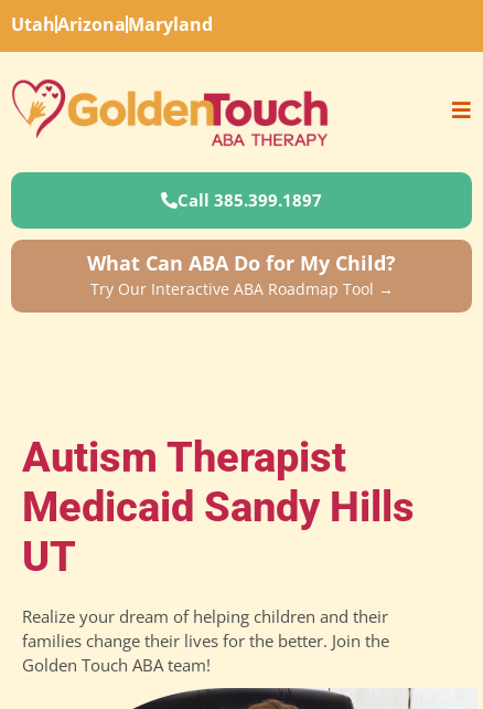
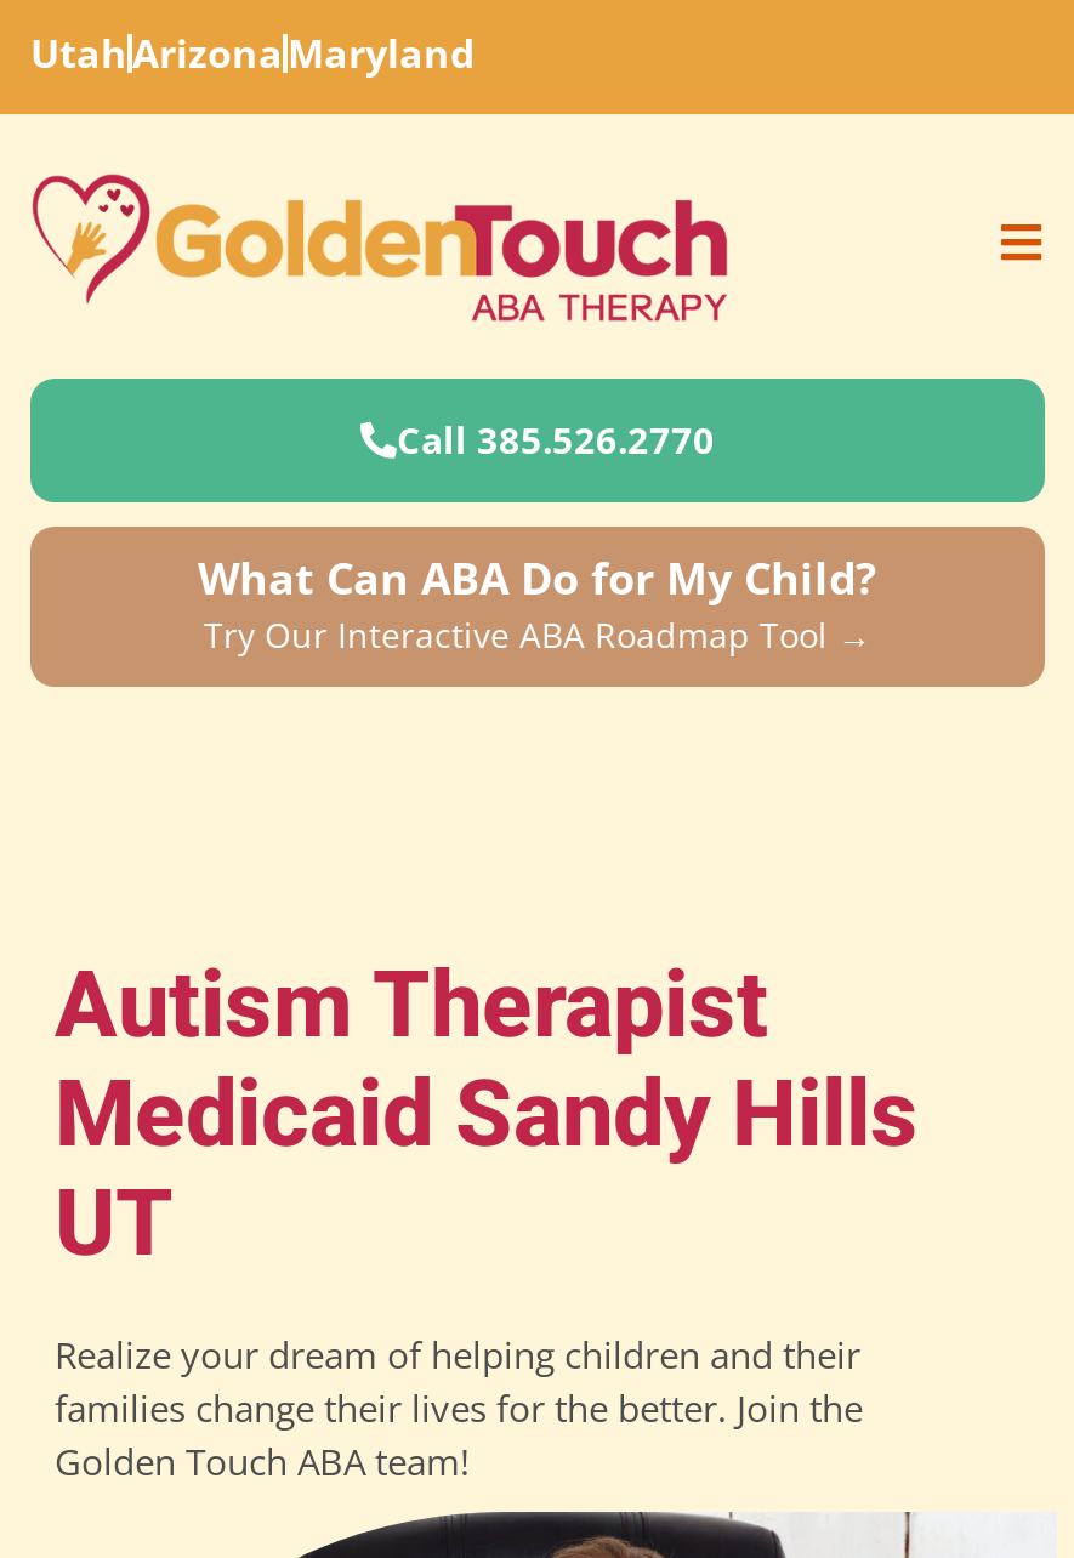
[178,189,322,211] Call 385.399.1897 -> [397,416,715,464] Call 385.526.2770

